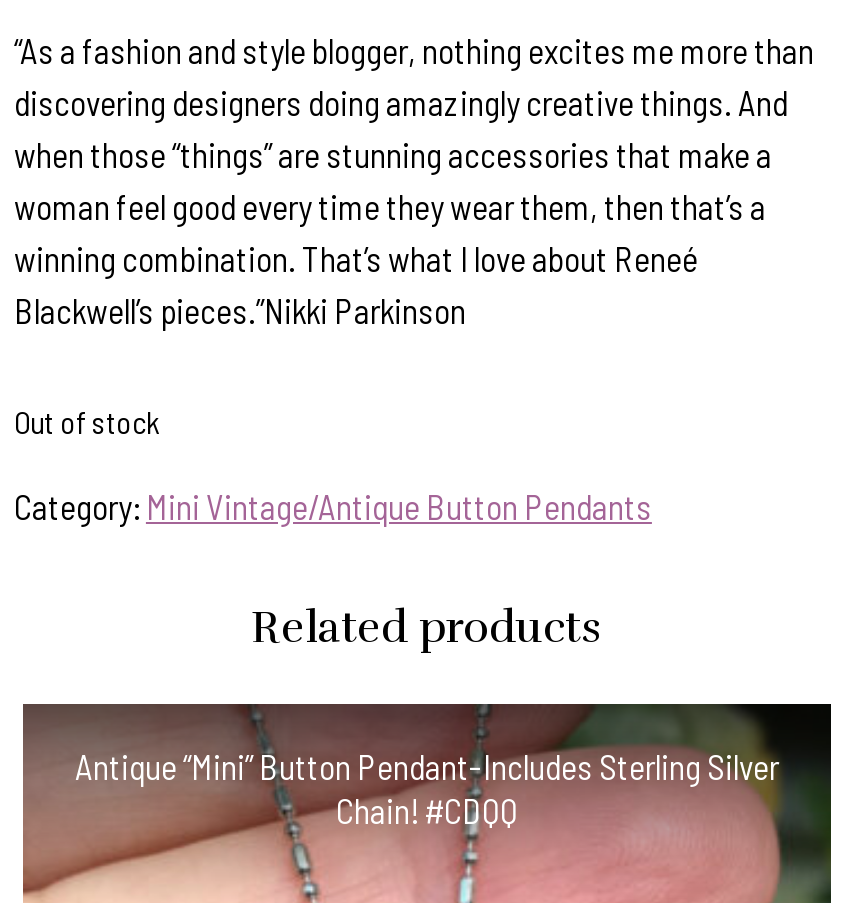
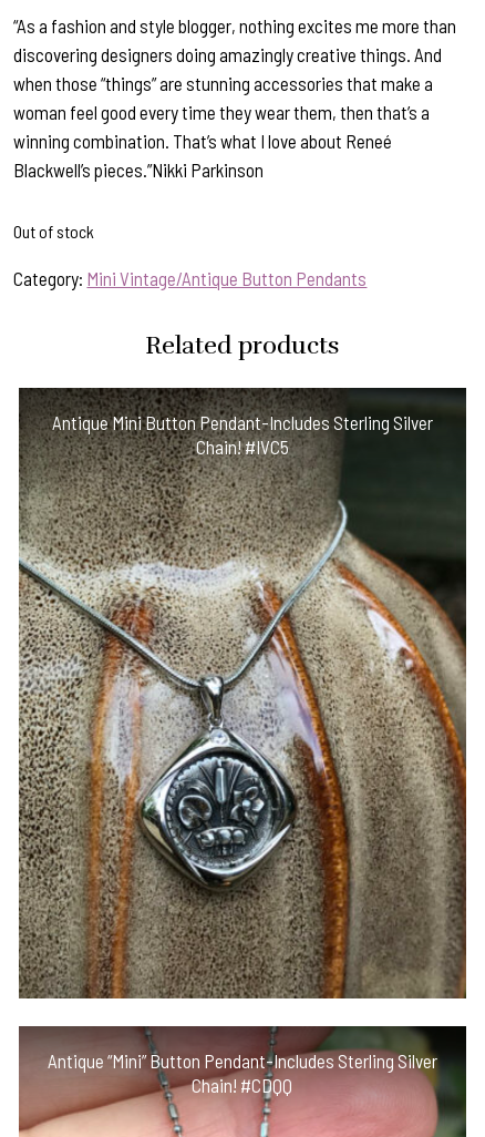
none -> [18,387,467,1000] [image] | Antique Mini Button Pendant-Includes Sterling Silver | Chain! #IVC5

